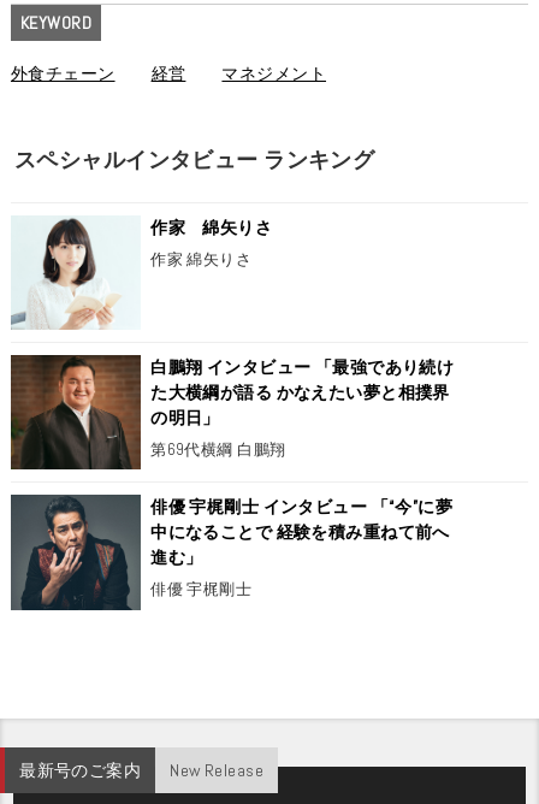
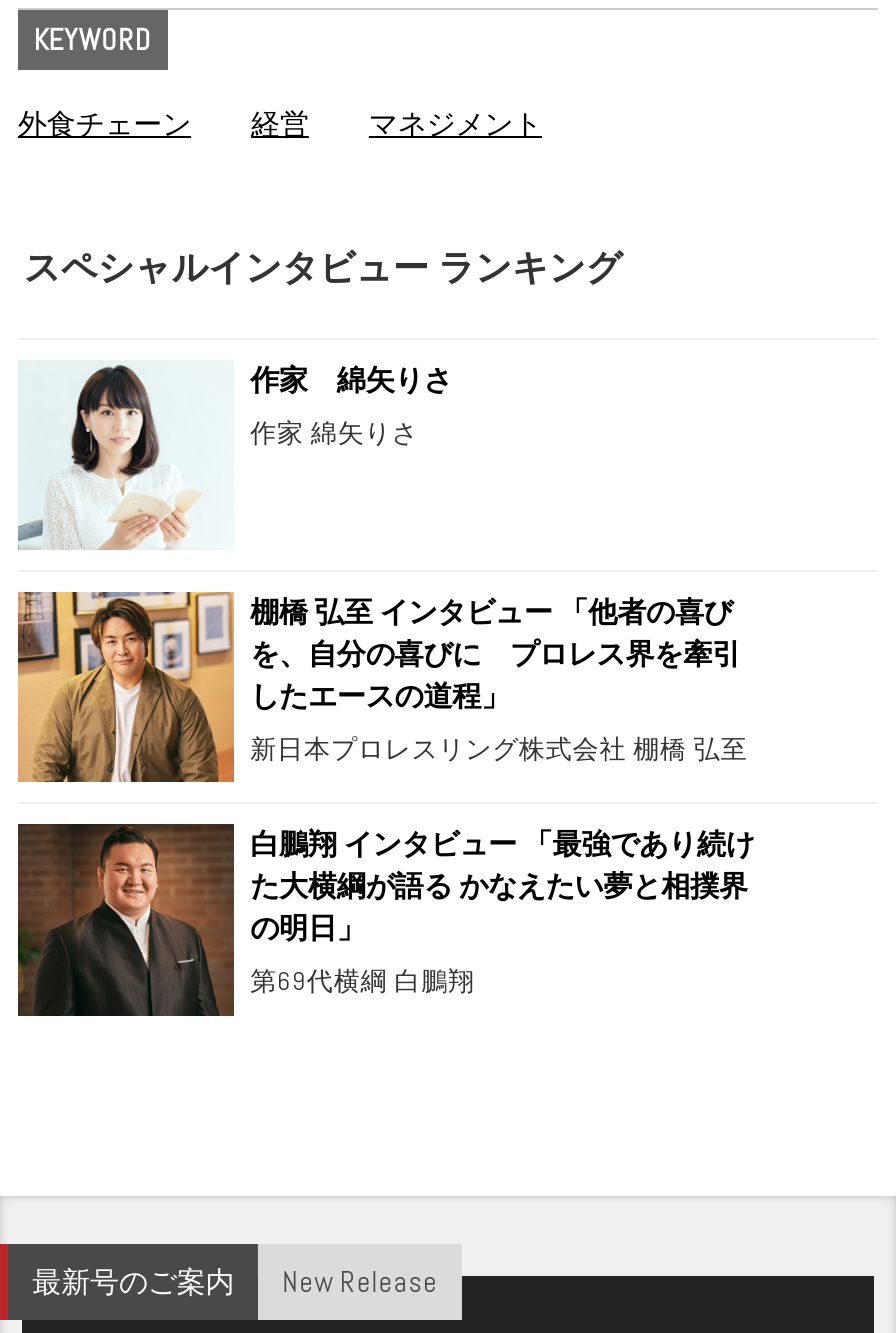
none -> [16,590,748,784] [image] | 棚橋 弘至 インタビュー 「他者の喜び | を、自分の喜びに プロレス界を牽引 | したエースの道程」 | 新日本プロレスリング株式会社 棚橋 弘至
moved [10,354,454,472] -> [16,822,755,1018]: [image] | 白鵬翔 インタビュー 「最強であり続け | た大横綱が語る かなえたい夢と相撲界 | の明日」
[11,495,453,610] [image] | 俳優 宇梶剛士 インタビュー 「“今”に夢 | 中になることで 経験を積み重ねて前へ | 進む」 | 俳優 宇梶剛士 -> none

